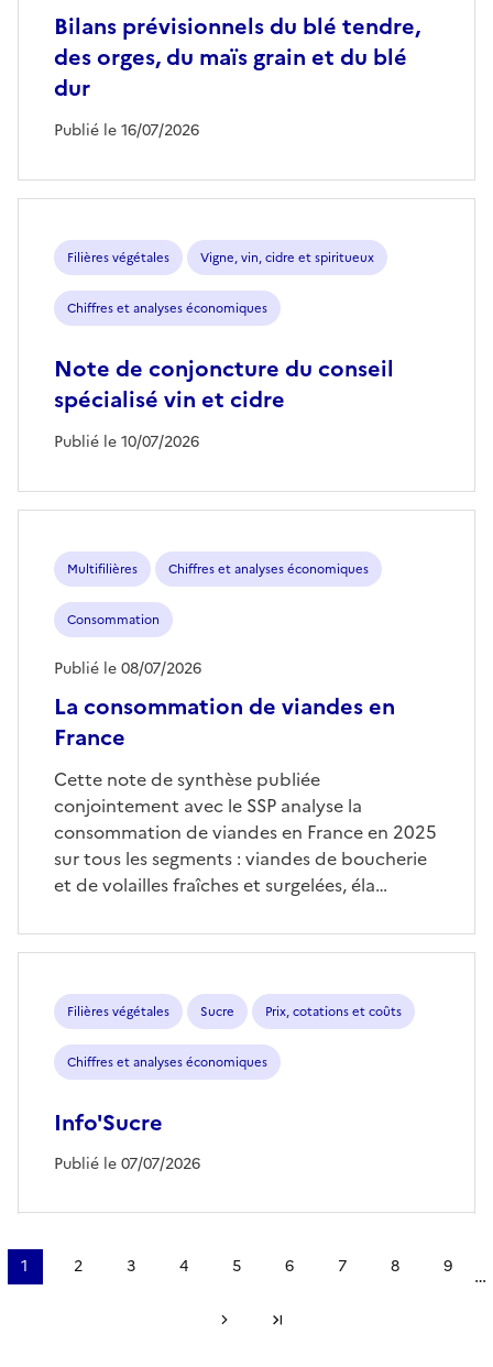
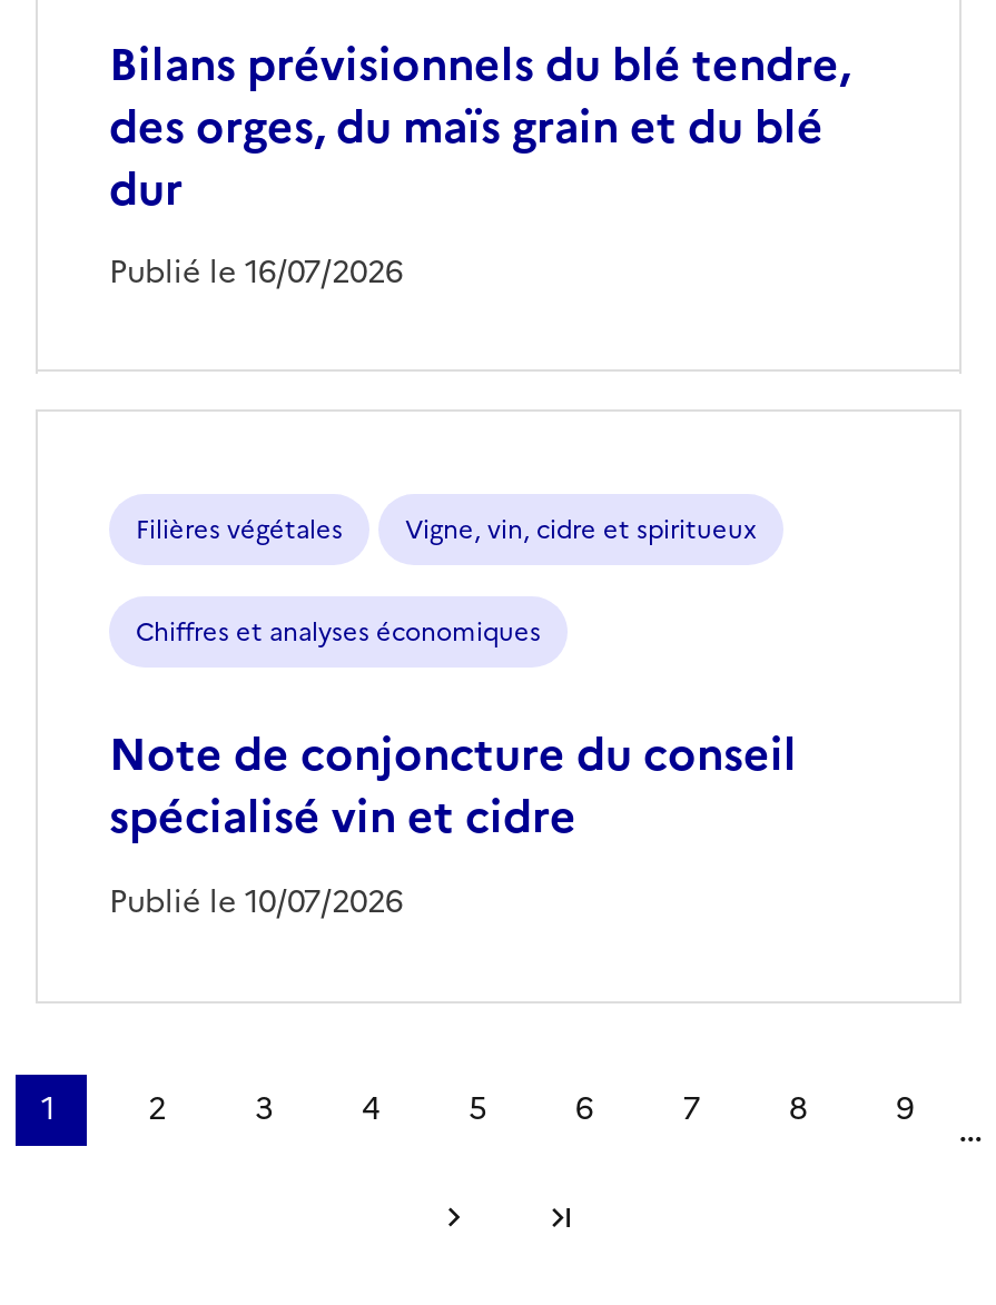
[54,560,395,754] Multifilières | Chiffres et analyses économiques | Consommation | La consommation de viandes en | France -> none
[54,657,201,680] Publié le 08/07/2026 -> none
[54,766,437,898] Cette note de synthèse publiée | conjointement avec le SSP analyse la | consommation de viandes en France en 2025 | sur tous les segments : viandes de boucherie | et de volailles fraîches et surgelées, éla… -> none
[54,1002,402,1176] Filières végétales | Sucre | Prix, cotations et coûts | Chiffres et analyses économiques | Info'Sucre | Publié le 07/07/2026 -> none

